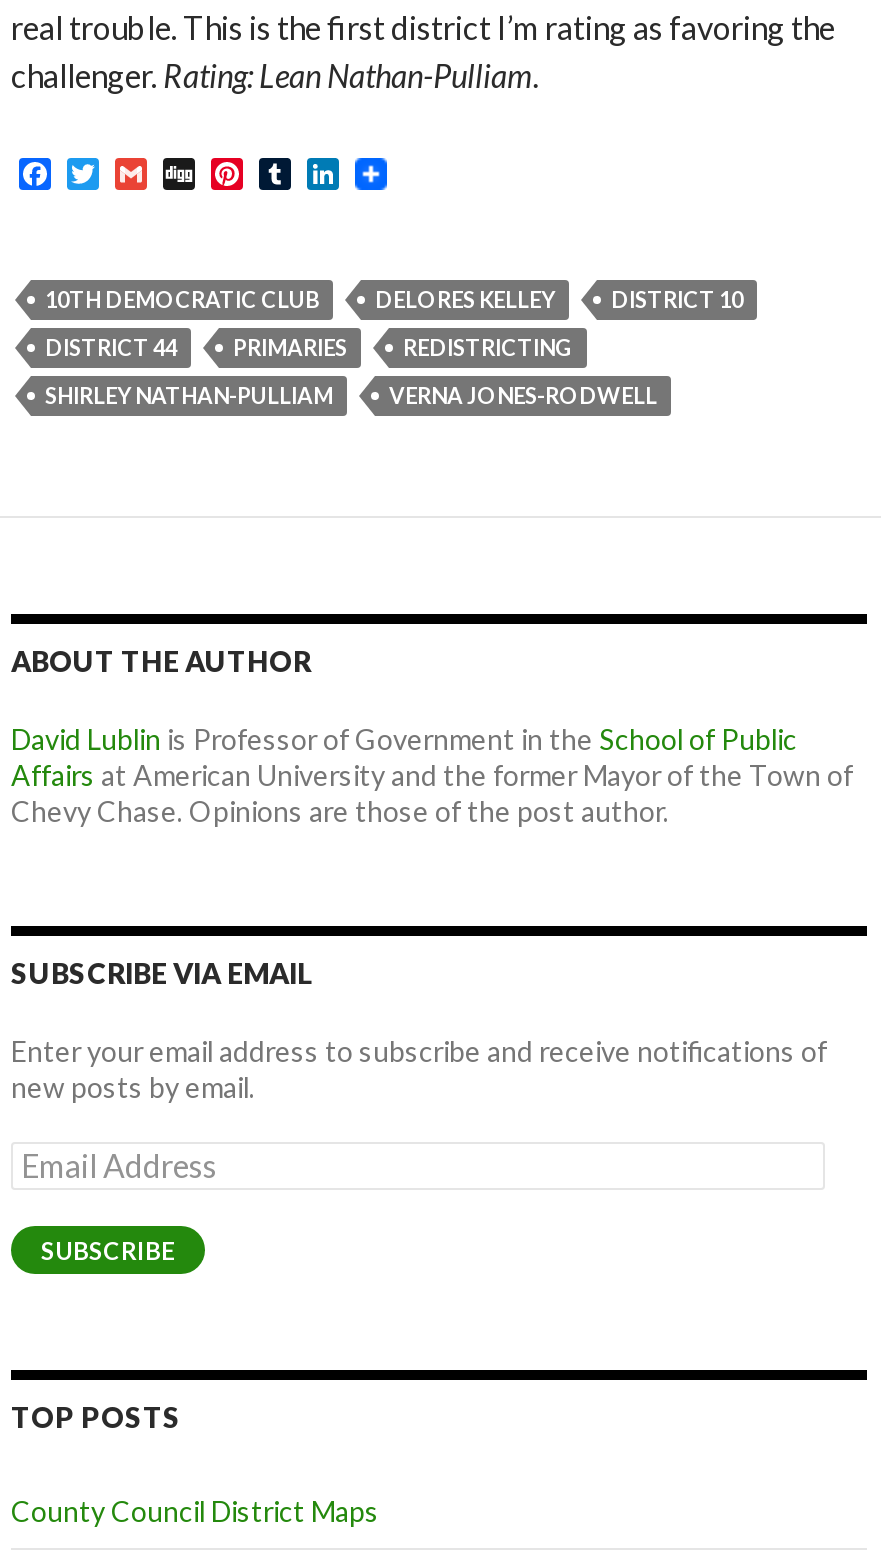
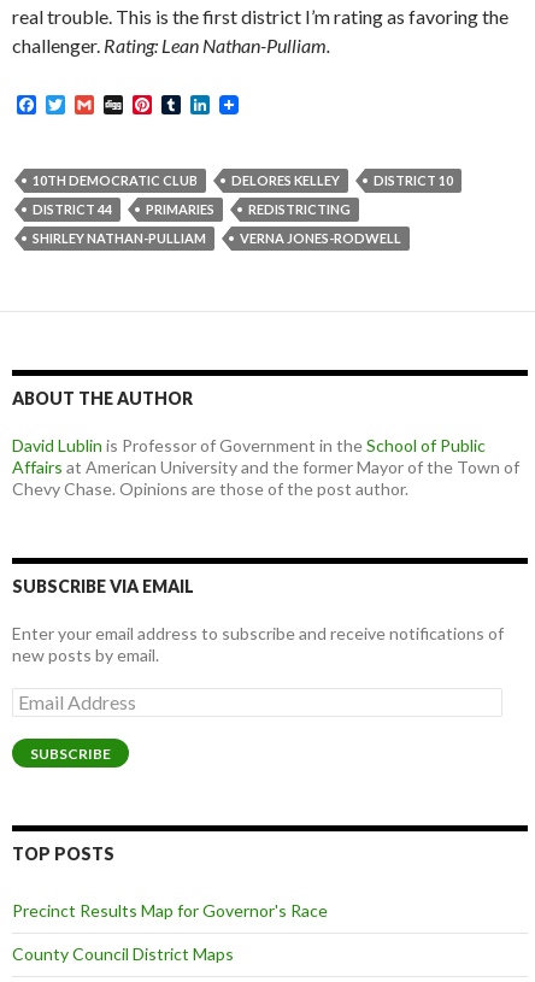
none -> [12,900,328,921] Precinct Results Map for Governor's Race

